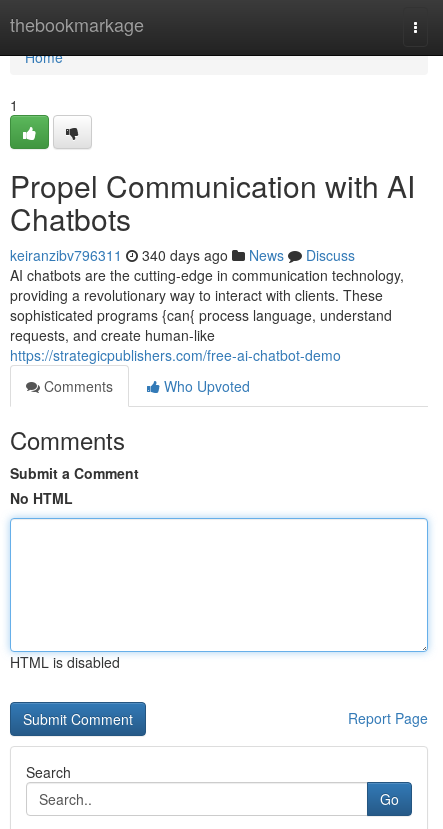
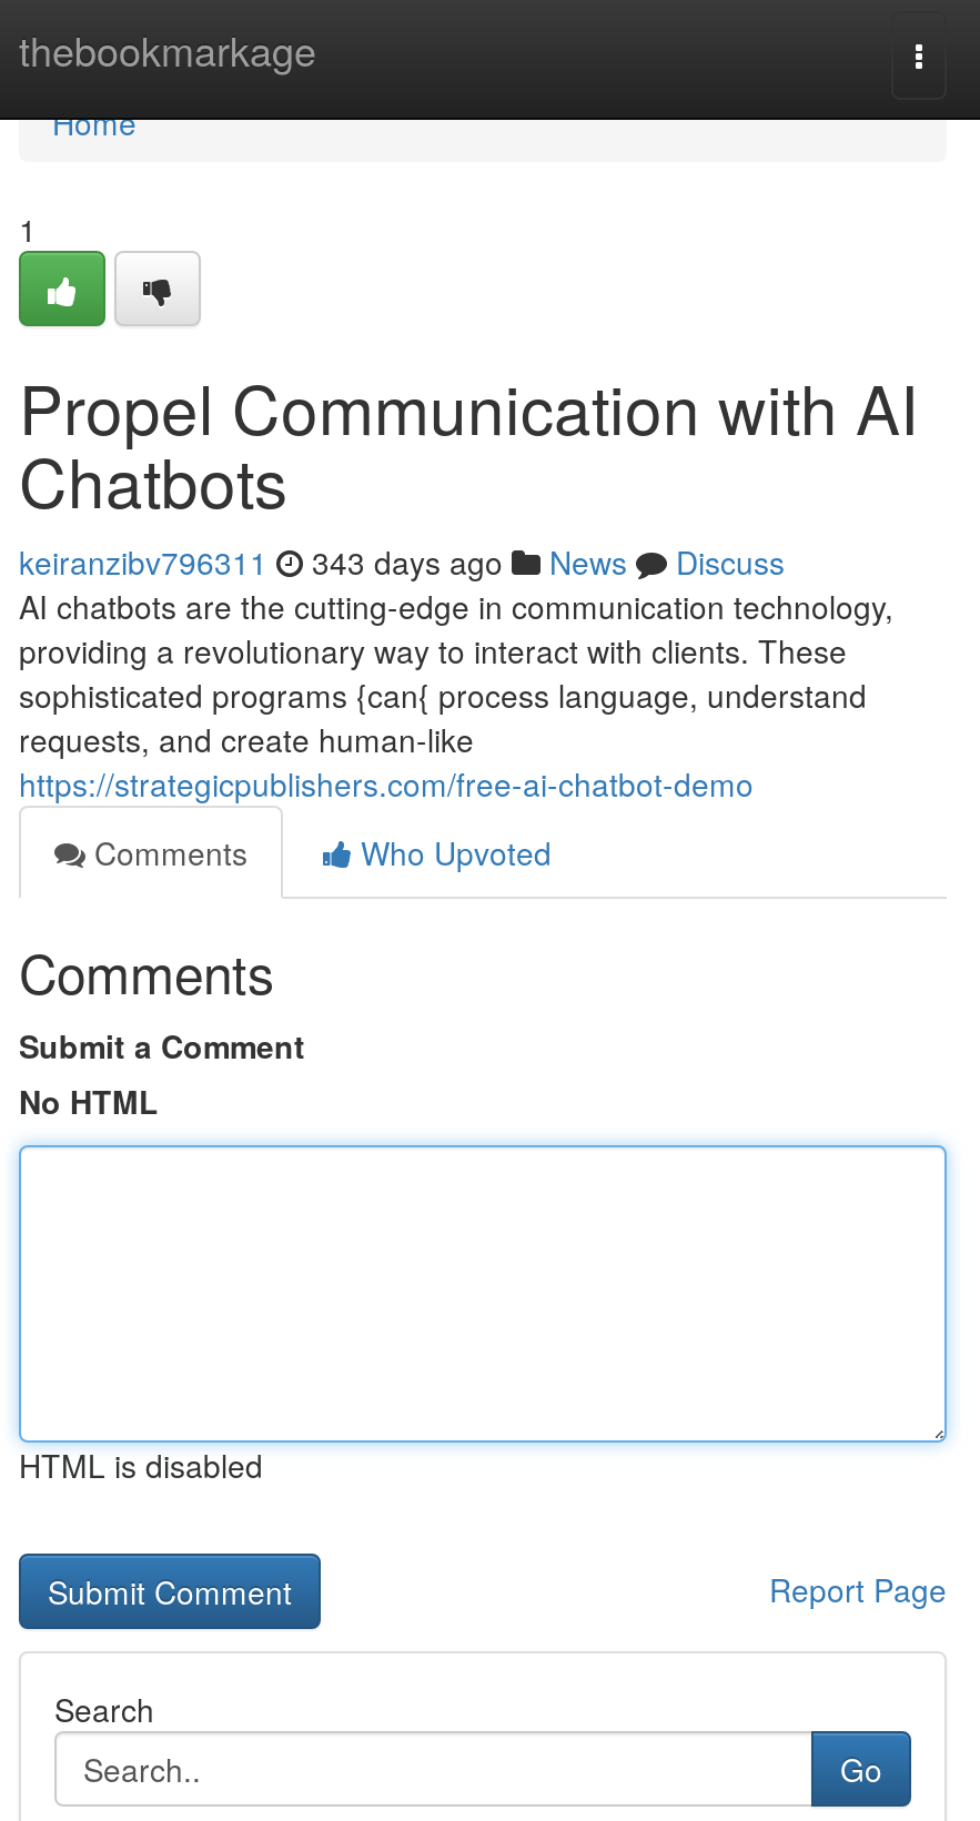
[10,245,355,265] keiranzibv796311 340 days ago News Discuss -> [19,539,785,584] keiranzibv796311 343 days ago News Discuss

